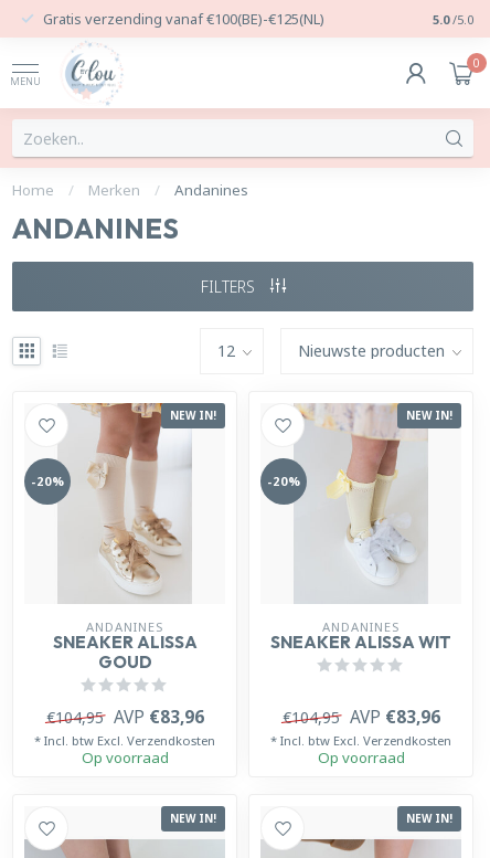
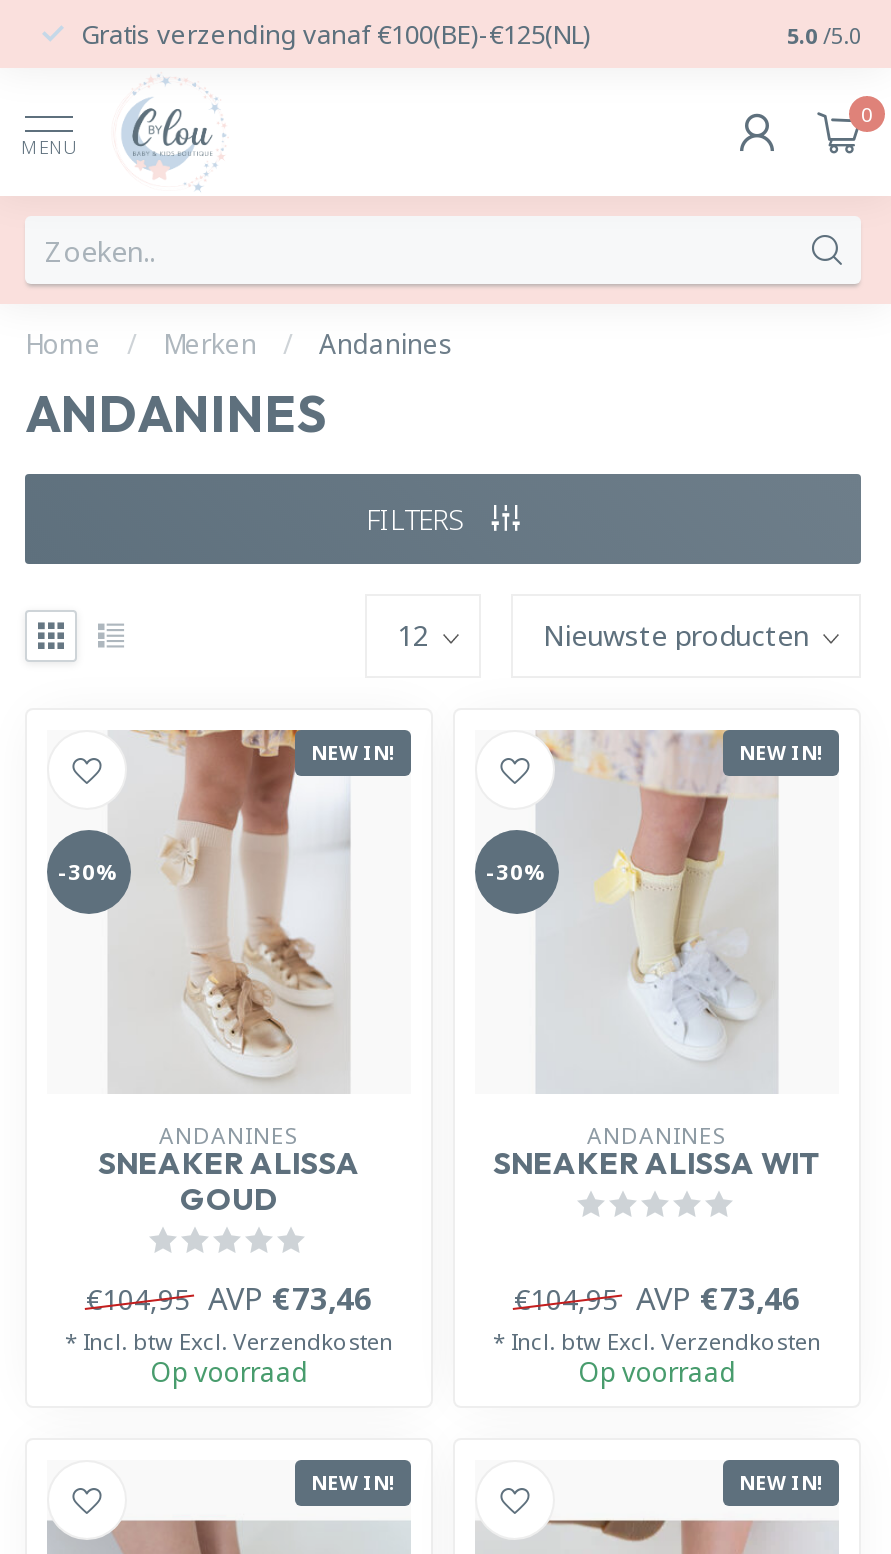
[30,473,65,489] -20% -> [58,856,120,886] -30%
[267,473,301,489] -20% -> [486,856,548,886] -30%
[46,706,204,729] €104,95 AVP €83,96 -> [86,1278,372,1320] €104,95 AVP €73,46
[282,706,440,729] €104,95 AVP €83,96 -> [514,1278,800,1320] €104,95 AVP €73,46

